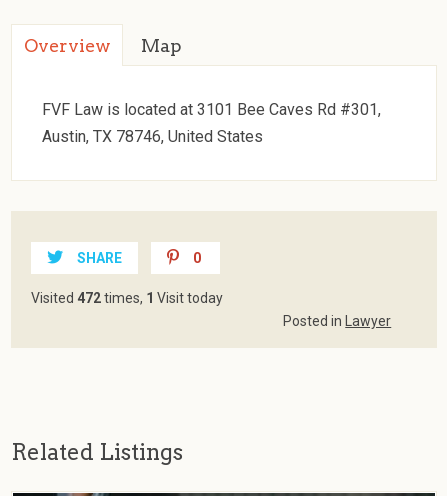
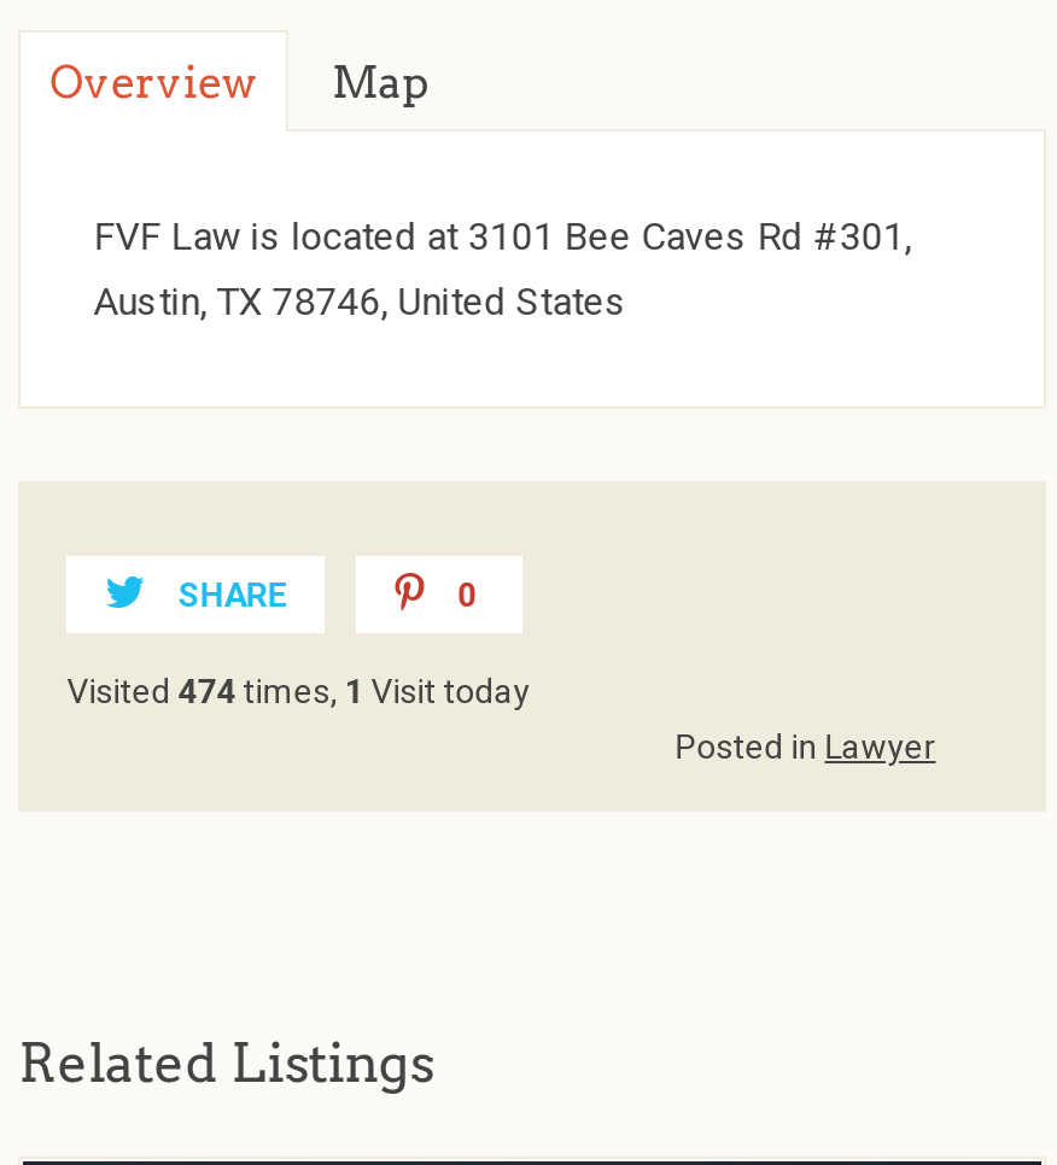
[31,290,223,306] Visited 472 times, 1 Visit today -> [67,671,530,710] Visited 474 times, 1 Visit today

